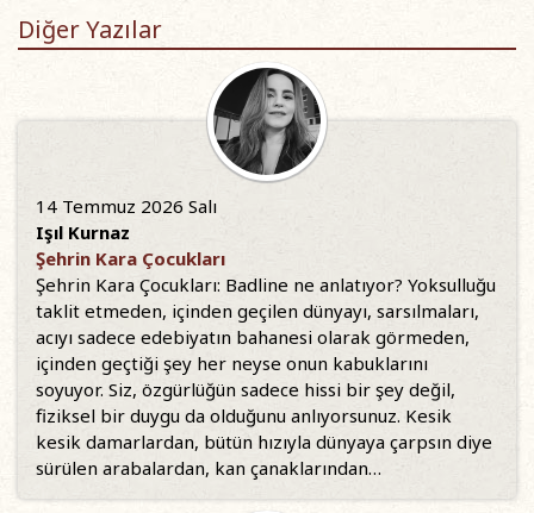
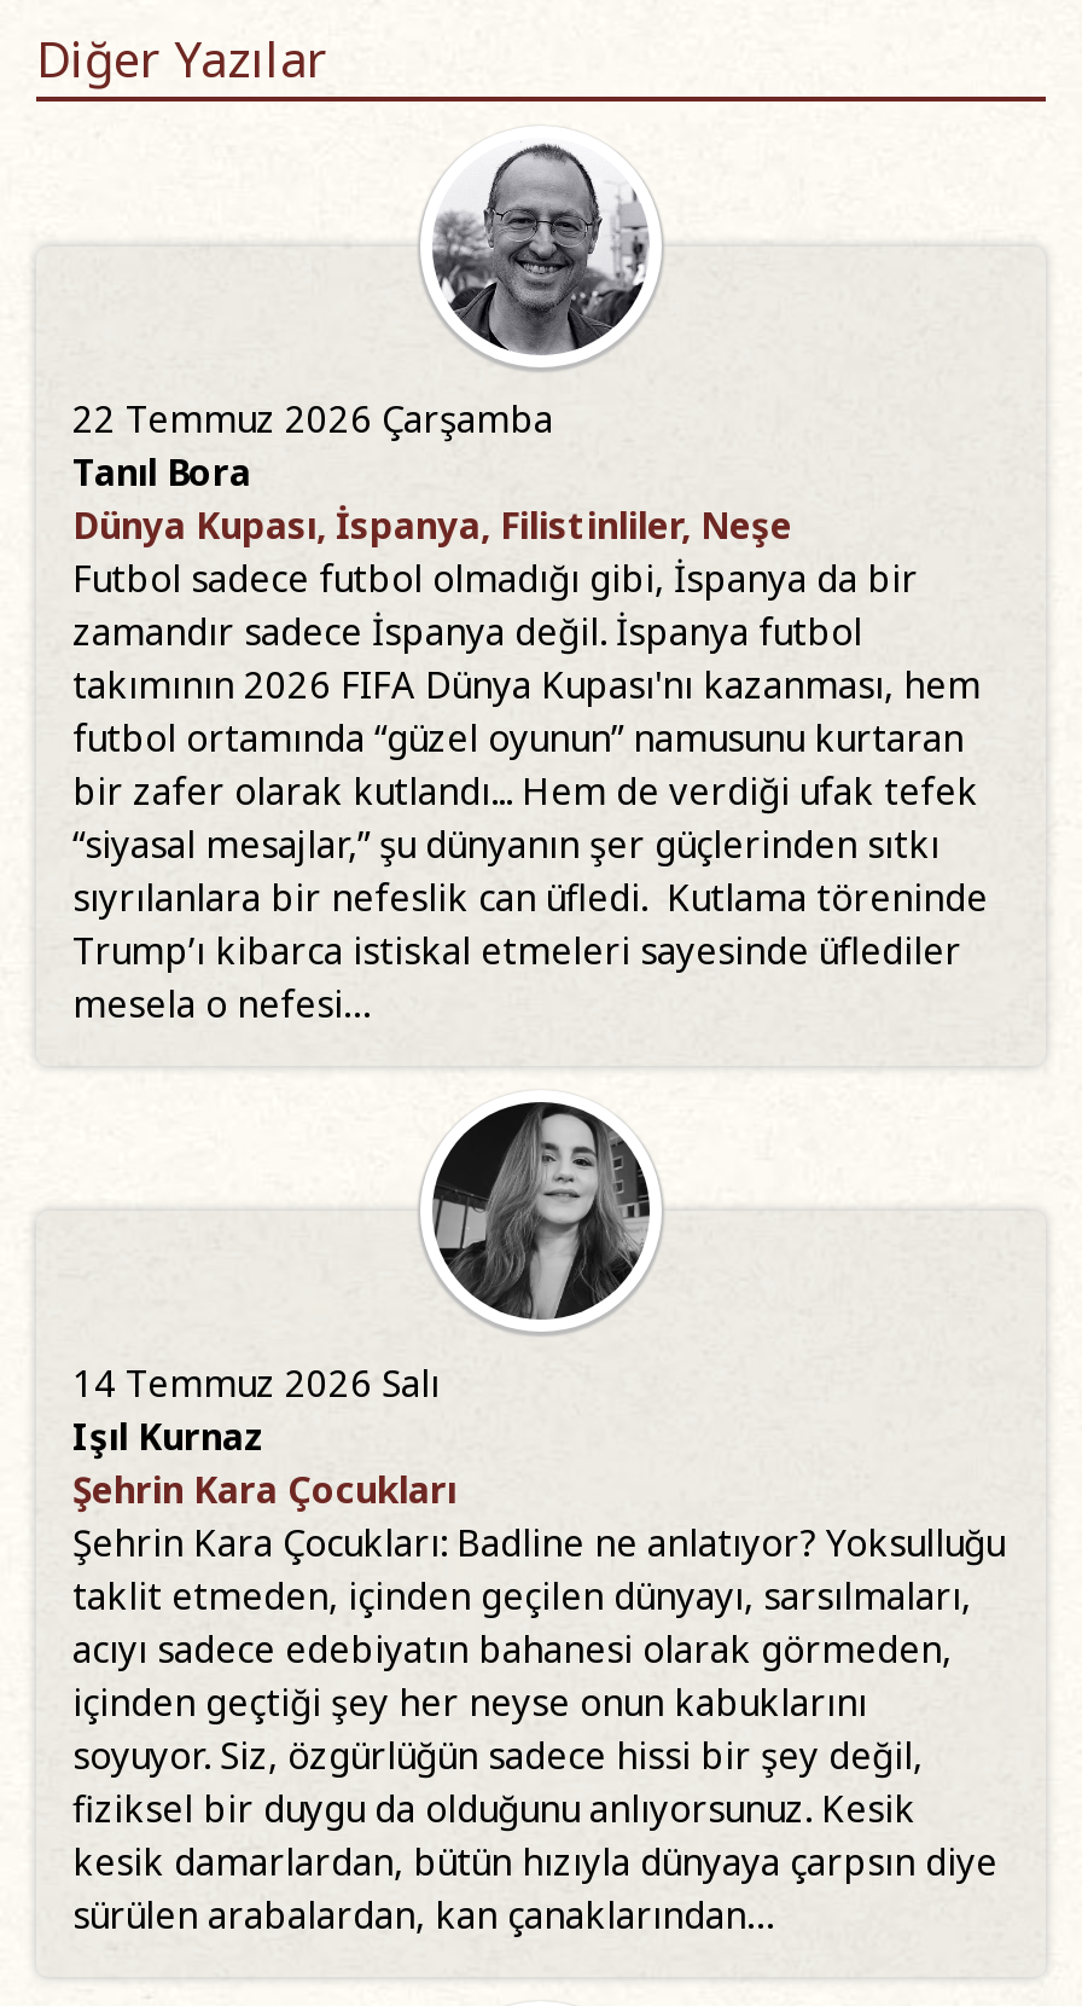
none -> [72,143,988,1027] [image] | 22 Temmuz 2026 Çarşamba | Tanıl Bora | Dünya Kupası, İspanya, Filistinliler, Neşe | Futbol sadece futbol olmadığı gibi, İspanya da bir | zamandır sadece İspanya değil. İspanya futbol | takımının 2026 FIFA Dünya Kupası'nı kazanması, hem | futbol ortamında “güzel oyunun” namusunu kurtaran | bir zafer olarak kutlandı... Hem de verdiği ufak tefek | “siyasal mesajlar,” şu dünyanın şer güçlerinden sıtkı | sıyrılanlara bir nefeslik can üfledi. Kutlama töreninde | Trump’ı kibarca istiskal etmeleri sayesinde üflediler | mesela o nefesi…

